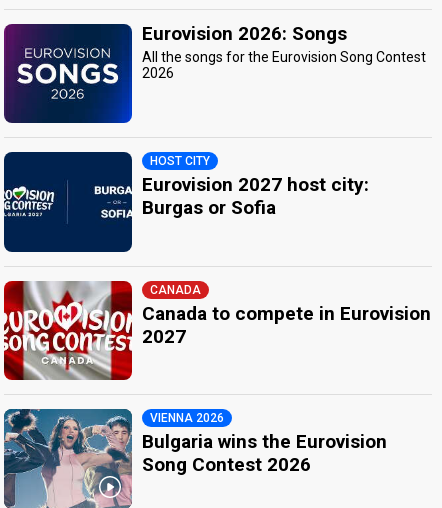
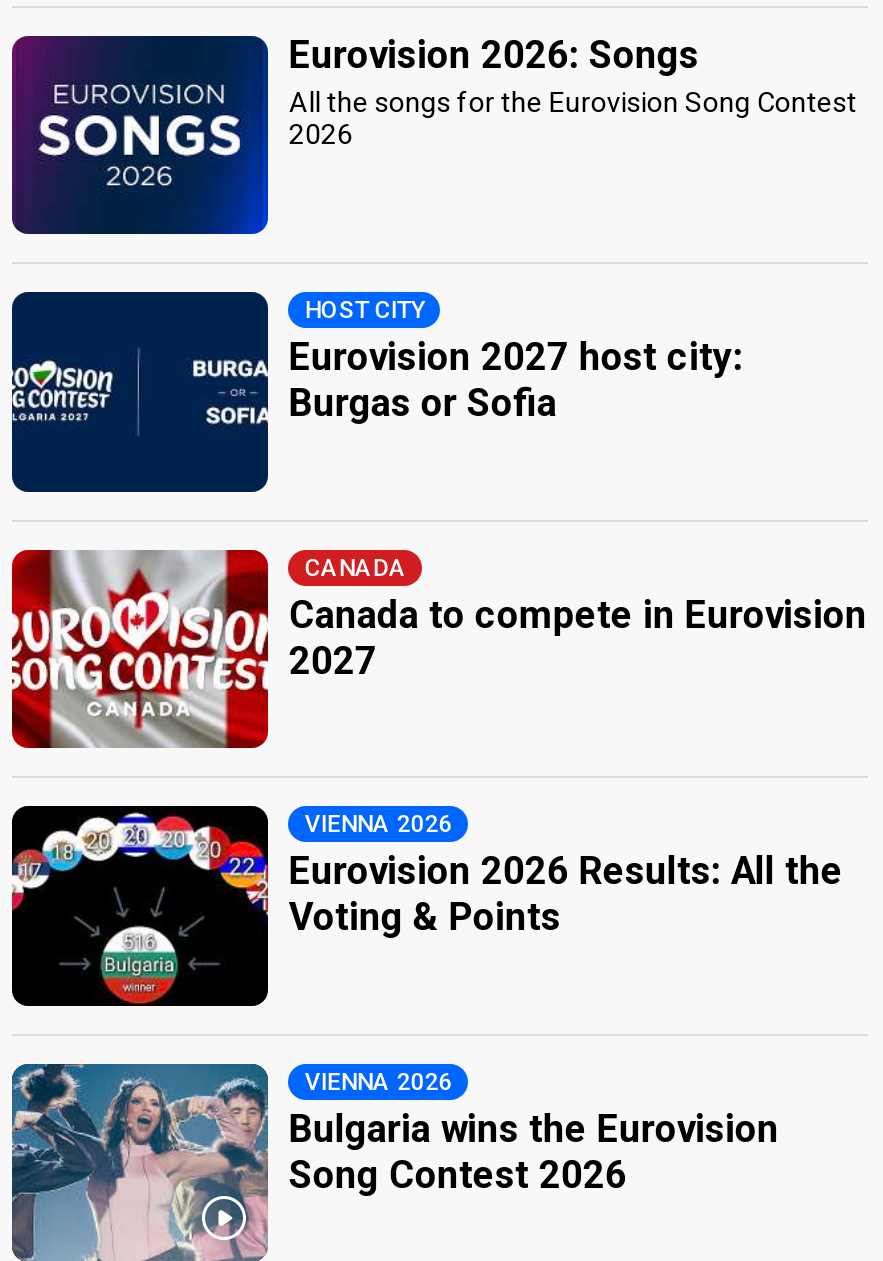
none -> [10,806,843,1010] [image] | Eurovision 2026 Results: All the | Voting & Points
none -> [305,1067,453,1095] VIENNA 2026

